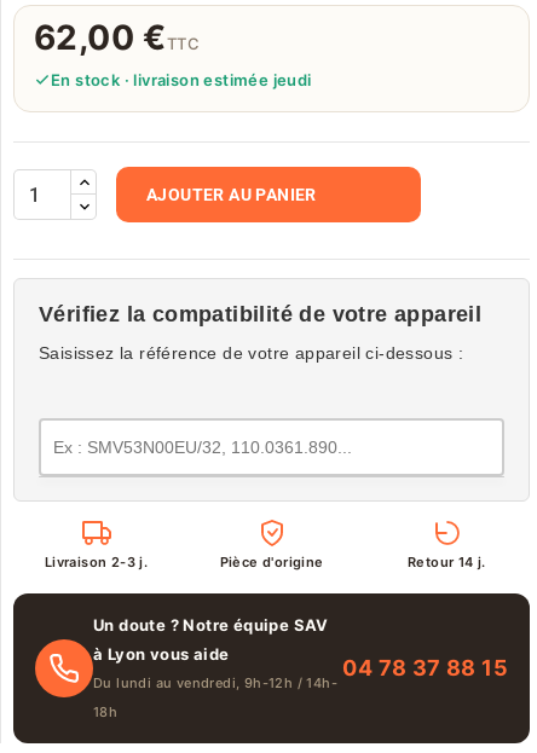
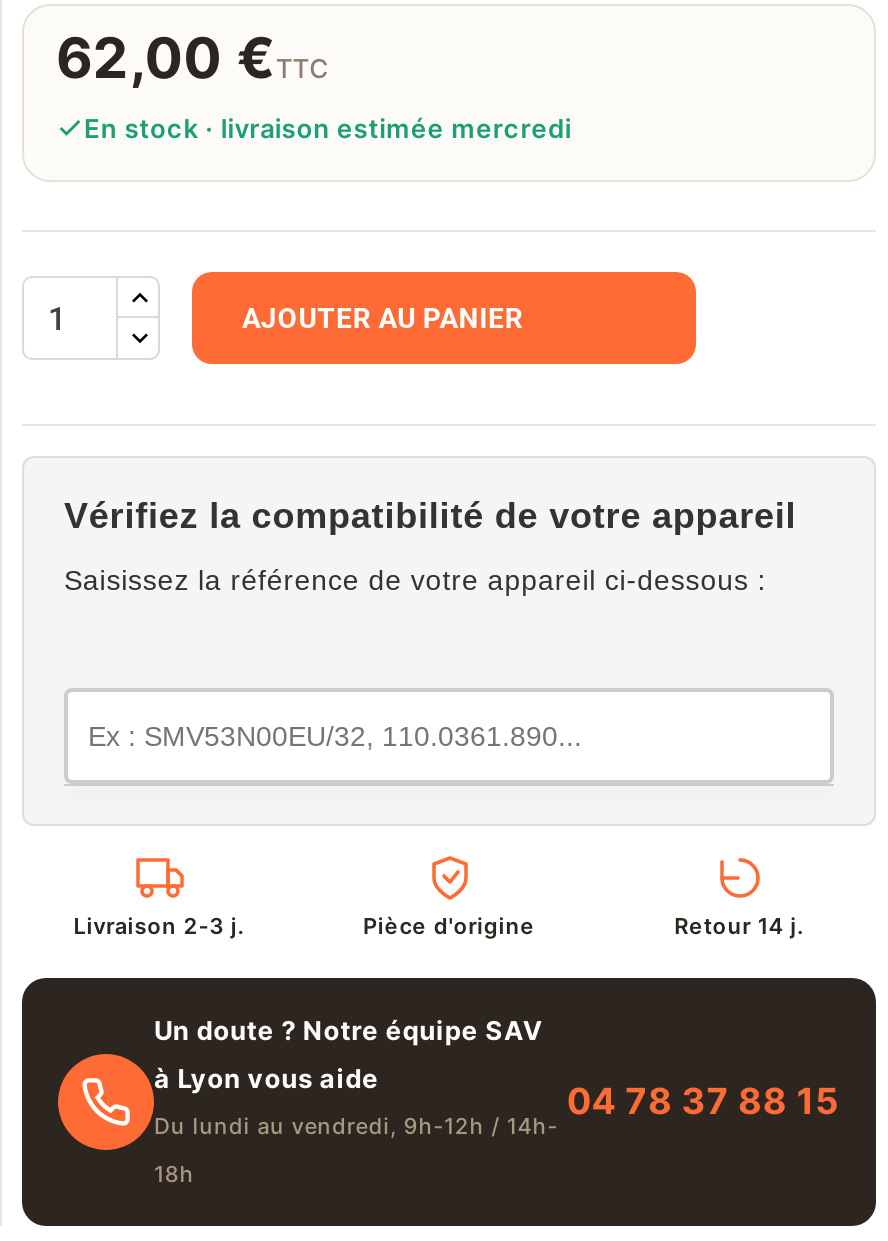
[51,70,312,89] En stock · livraison estimée jeudi -> [84,112,572,144] En stock · livraison estimée mercredi

